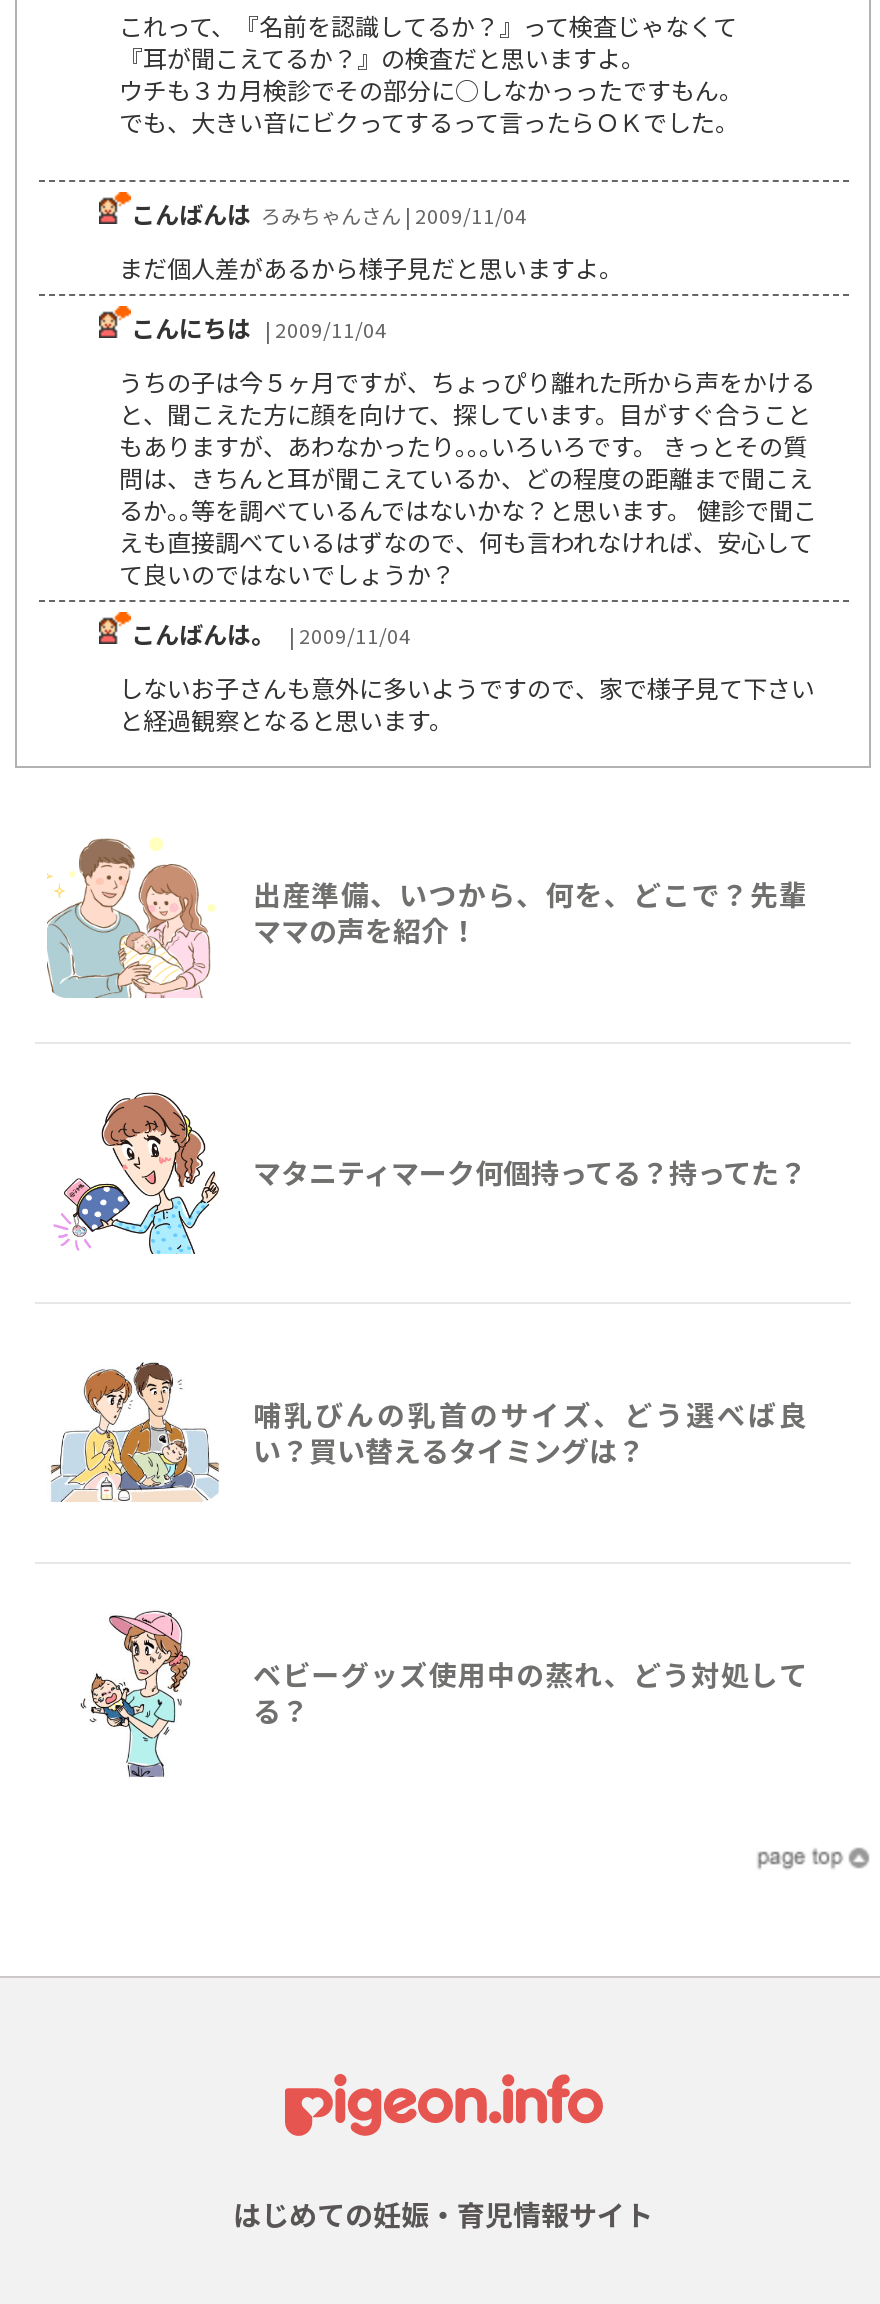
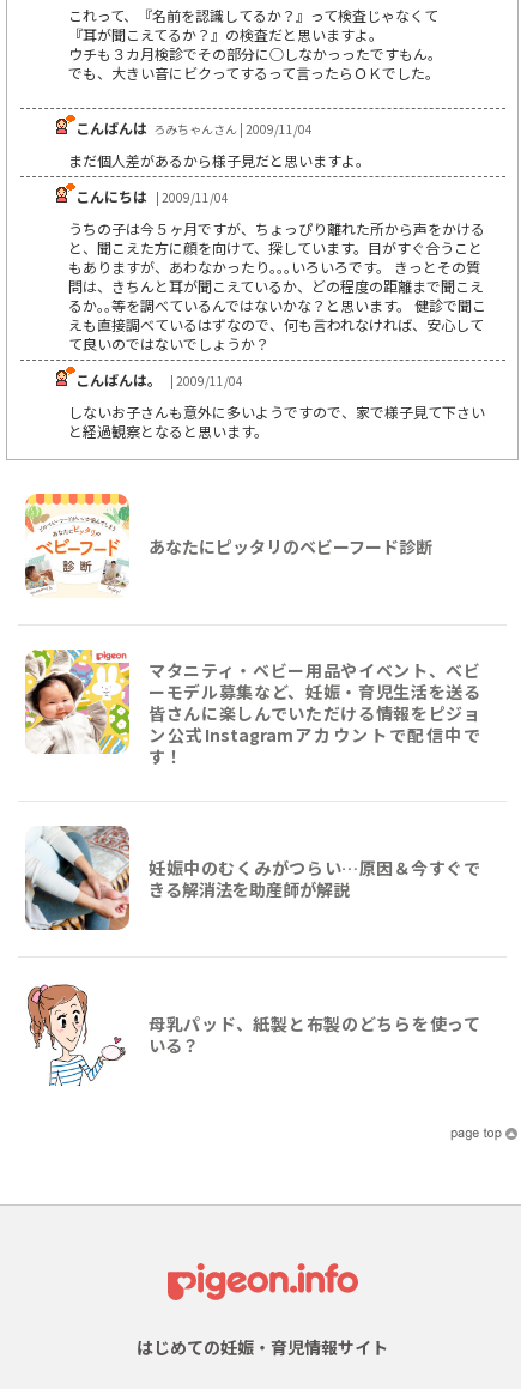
[45,824,807,1000] [image] | 出産準備、いつから、何を、どこで？先輩 | ママの声を紹介！ -> [24,493,432,598] [image] | あなたにピッタリのベビーフード診断
[47,1084,807,1256] [image] | マタニティマーク何個持ってる？持ってた？ -> [24,648,480,768] [image] | マタニティ・ベビー用品やイベント、ベビ | ーモデル募集など、妊娠・育児生活を送る | 皆さんに楽しんでいただける情報をピジョ | ン公式Instagramアカウントで配信中で | す！
[47,1360,807,1518] [image] | 哺乳びんの乳首のサイズ、どう選べば良 | い？買い替えるタイミングは？ -> [24,825,480,931] [image] | 妊娠中のむくみがつらい…原因＆今すぐで | きる解消法を助産師が解説
[53,1608,807,1780] [image] | ベビーグッズ使用中の蒸れ、どう対処して | る？ -> [26,983,480,1087] [image] | 母乳パッド、紙製と布製のどちらを使って | いる？

